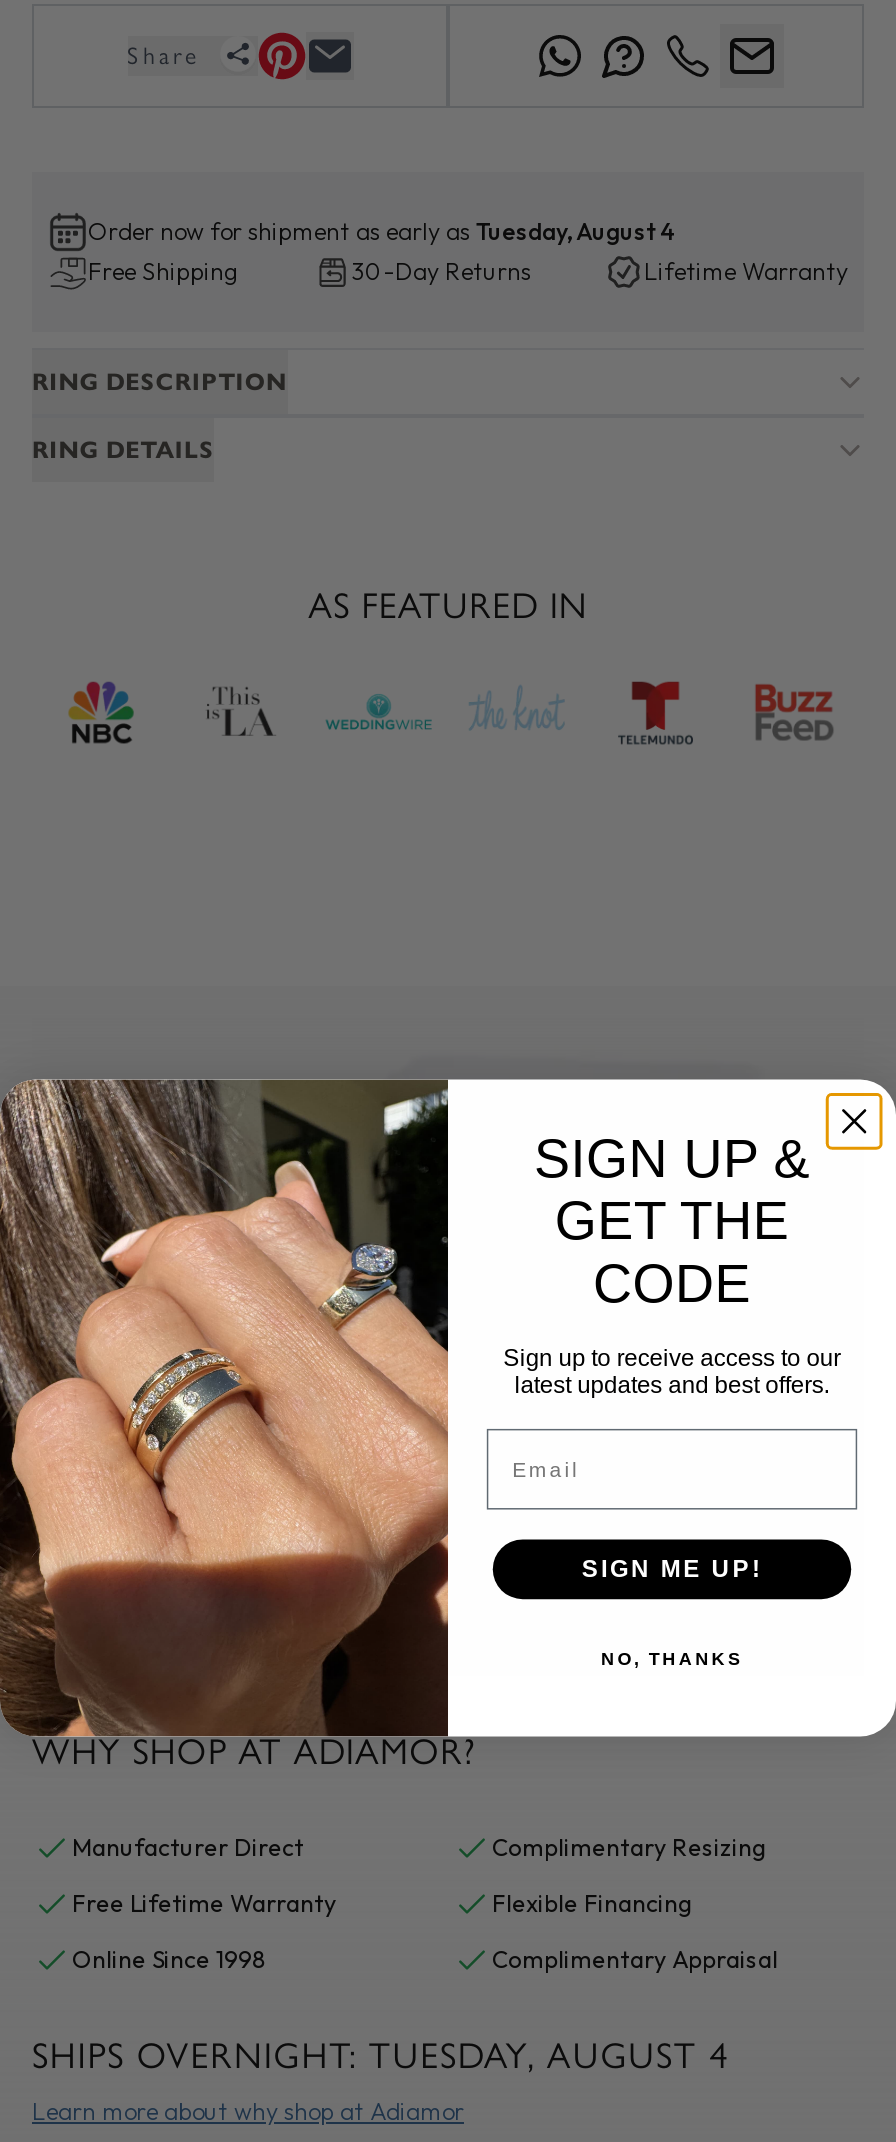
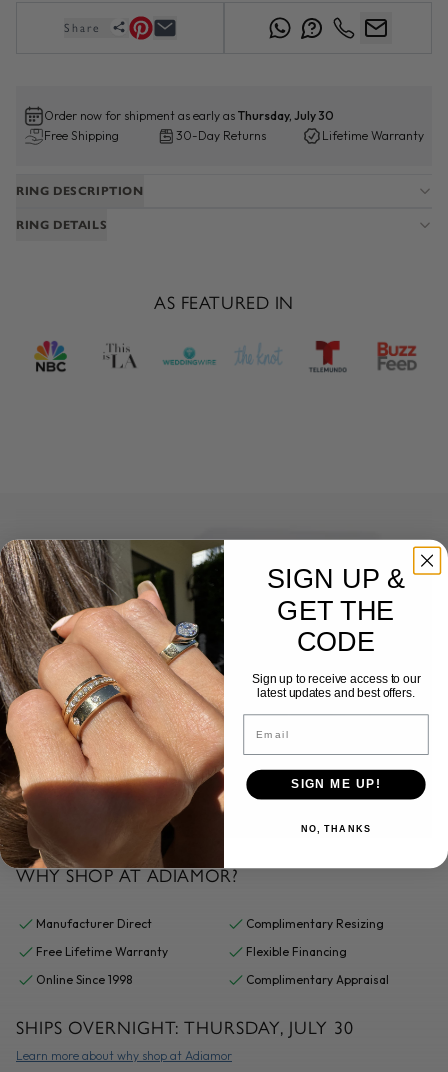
[88,216,676,246] Order now for shipment as early as Tuesday, August 4 -> [44,108,334,123] Order now for shipment as early as Thursday, July 30
[32,2034,729,2078] SHIPS OVERNIGHT: TUESDAY, AUGUST 4 -> [16,1017,354,1039] SHIPS OVERNIGHT: THURSDAY, JULY 30

